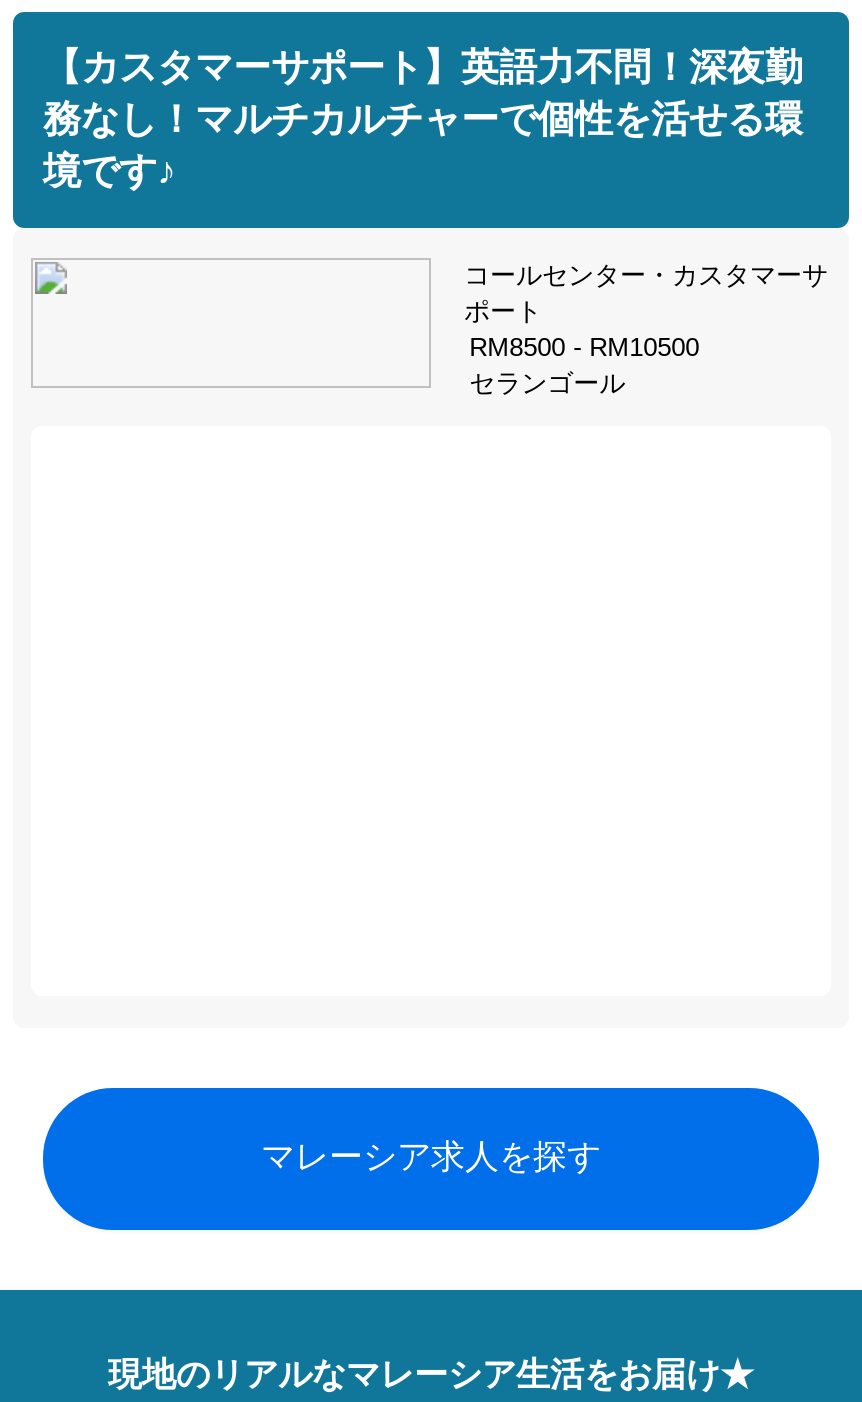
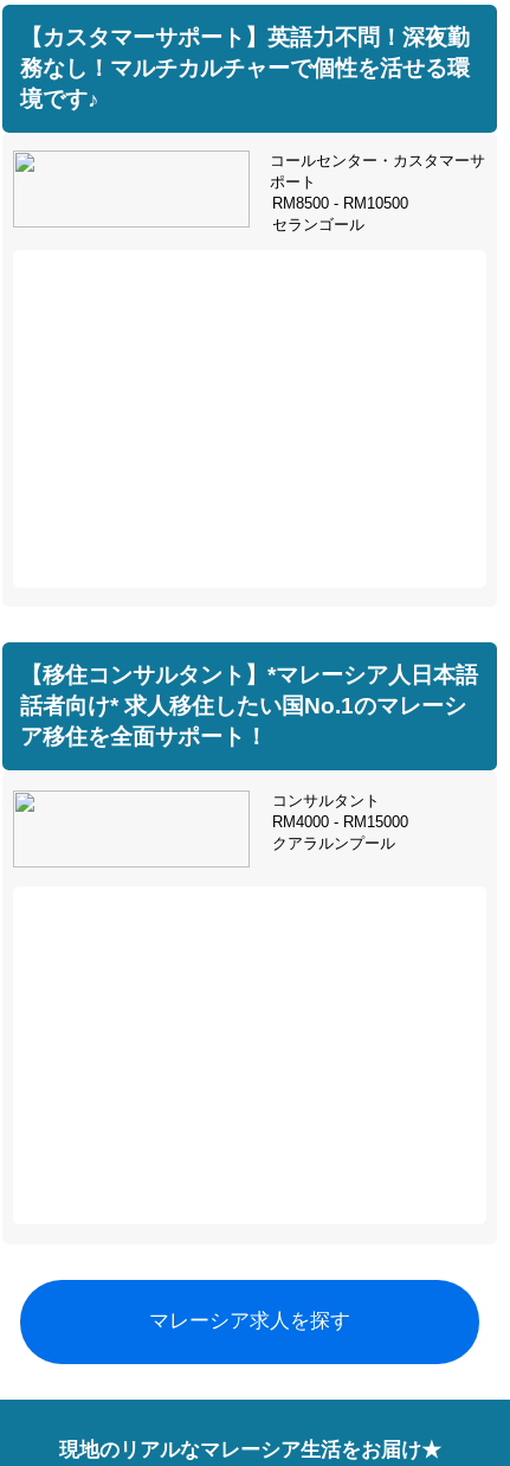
none -> [20,662,478,852] 【移住コンサルタント】*マレーシア人日本語 | 話者向け* 求人移住したい国No.1のマレーシ | ア移住を全面サポート！ | コンサルタント | RM4000 - RM15000 | クアラルンプール

